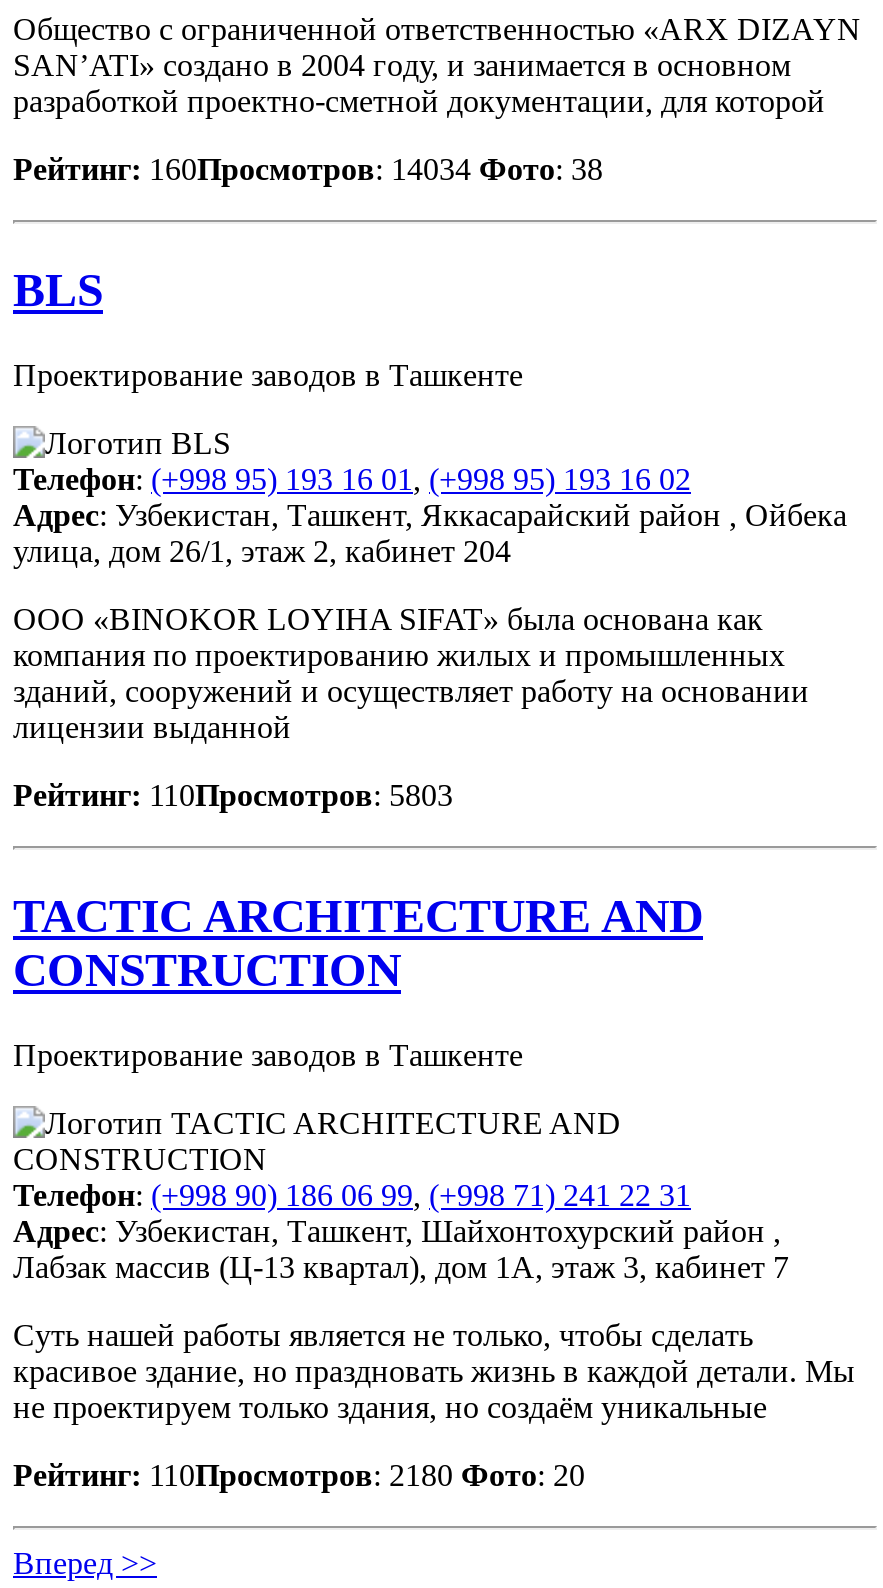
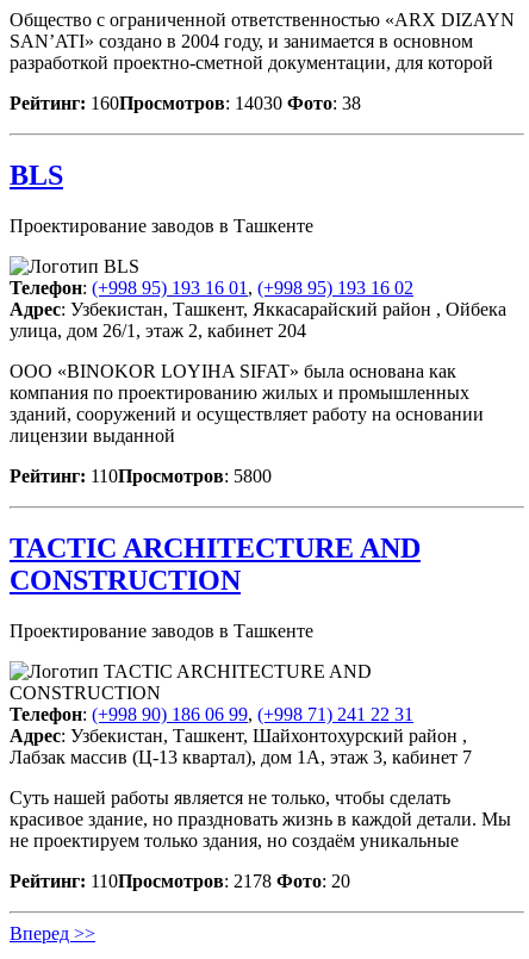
[13,152,603,186] Рейтинг: 160Просмотров: 14034 Фото: 38 -> [10,93,361,113] Рейтинг: 160Просмотров: 14030 Фото: 38
[13,778,453,812] Рейтинг: 110Просмотров: 5803 -> [10,466,272,486] Рейтинг: 110Просмотров: 5800
[13,1457,585,1491] Рейтинг: 110Просмотров: 2180 Фото: 20 -> [10,870,350,891] Рейтинг: 110Просмотров: 2178 Фото: 20

